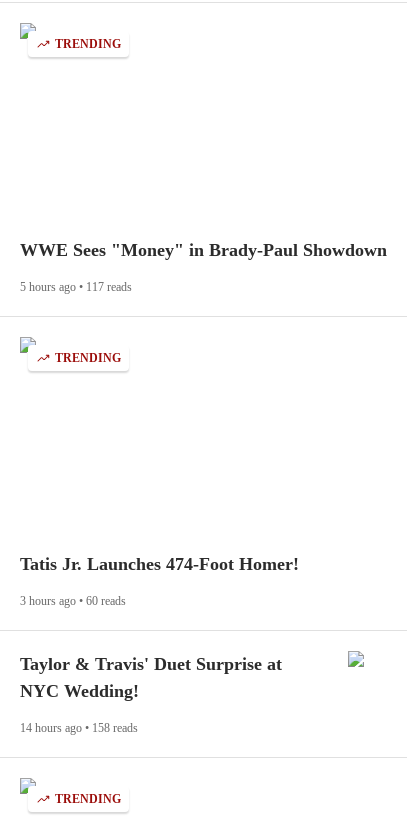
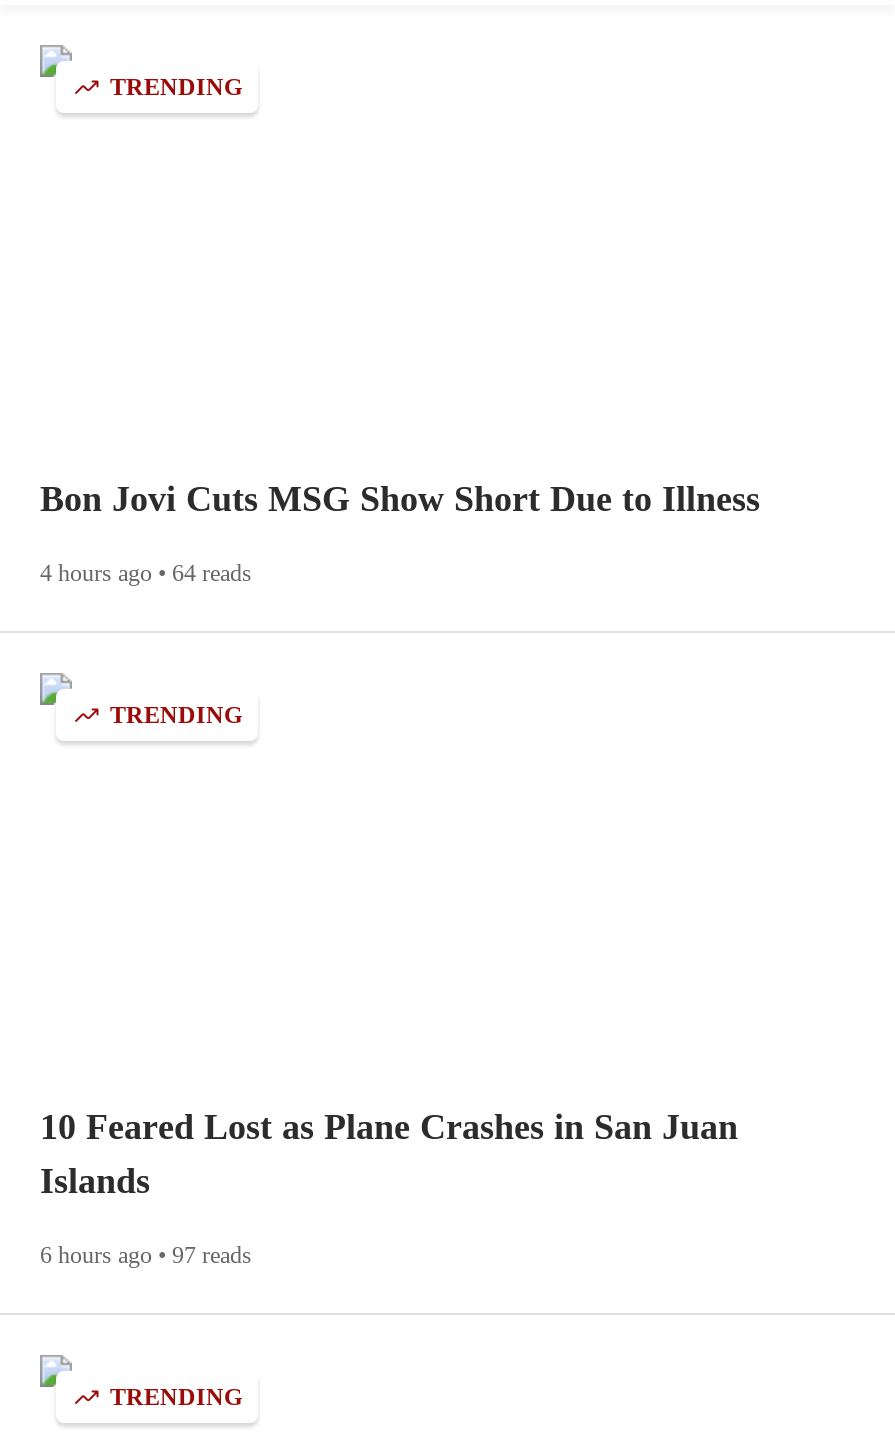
[20,240,387,260] WWE Sees "Money" in Brady-Paul Showdown -> [40,479,760,519] Bon Jovi Cuts MSG Show Short Due to Illness
[20,280,132,294] 5 hours ago • 117 reads -> [40,559,252,587] 4 hours ago • 64 reads
[20,554,299,735] Tatis Jr. Launches 474-Foot Homer! | 3 hours ago • 60 reads | Taylor & Travis' Duet Surprise at | NYC Wedding! | 14 hours ago • 158 reads -> [40,1107,738,1269] 10 Feared Lost as Plane Crashes in San Juan | Islands | 6 hours ago • 97 reads

